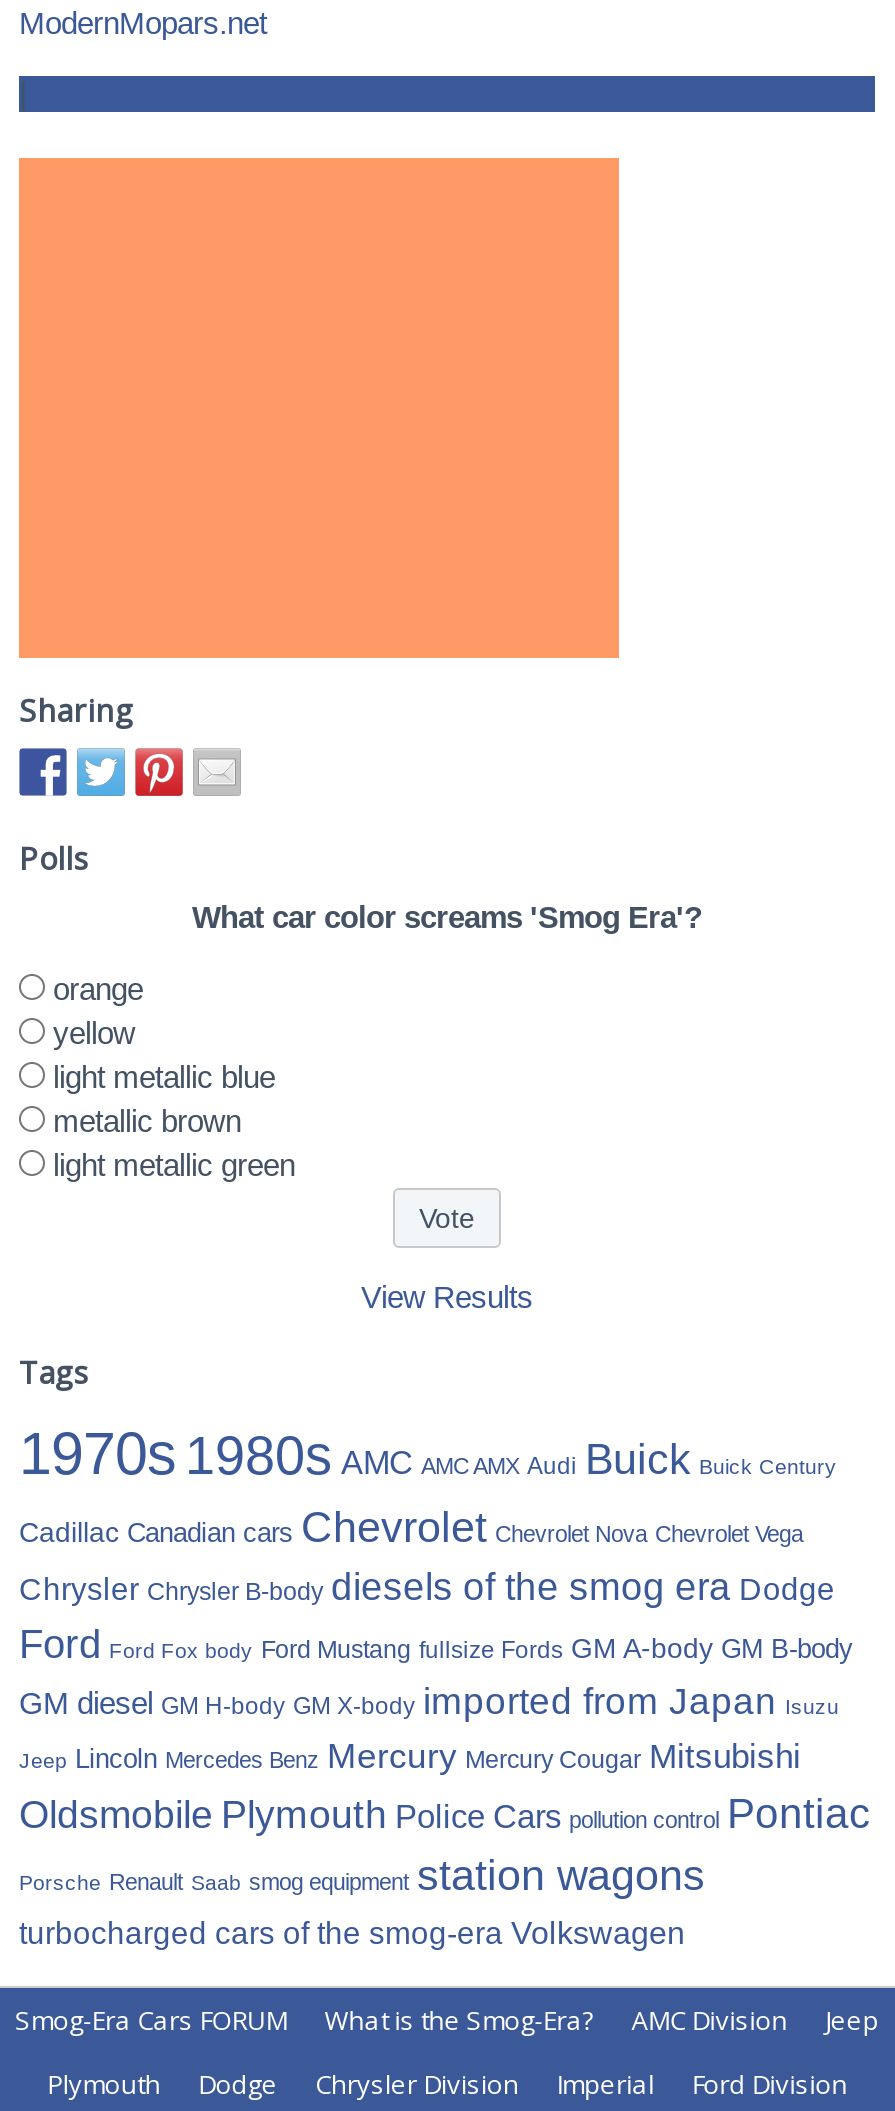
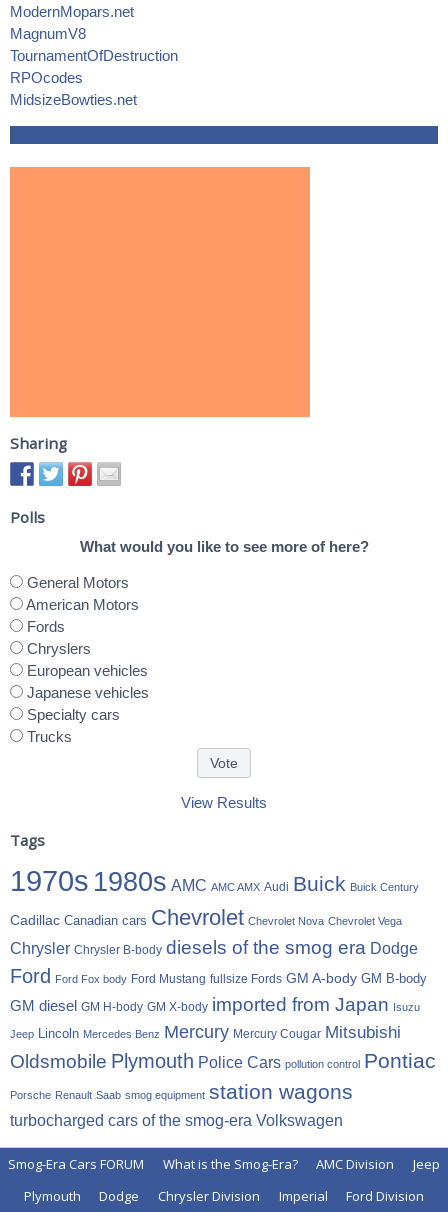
none -> [10,25,178,108] MagnumV8 | TournamentOfDestruction | RPOcodes | MidsizeBowties.net
[192,900,702,934] What car color screams 'Smog Era'? -> [79,538,368,555] What would you like to see more of here?
[53,972,295,1182] orange | yellow | light metallic blue | metallic brown | light metallic green -> [26,574,149,745] General Motors | American Motors | Fords | Chryslers | European vehicles | Japanese vehicles | Specialty cars | Trucks

